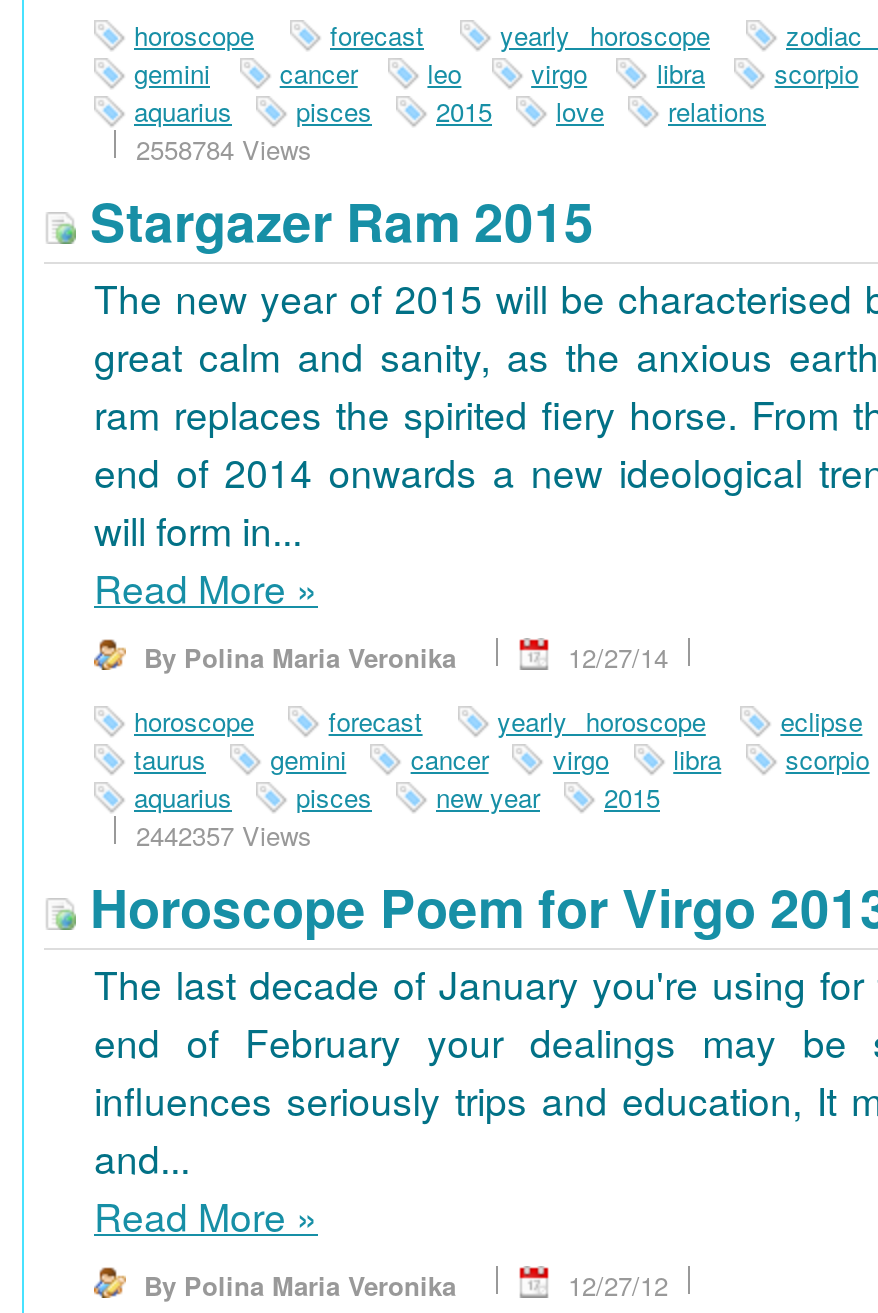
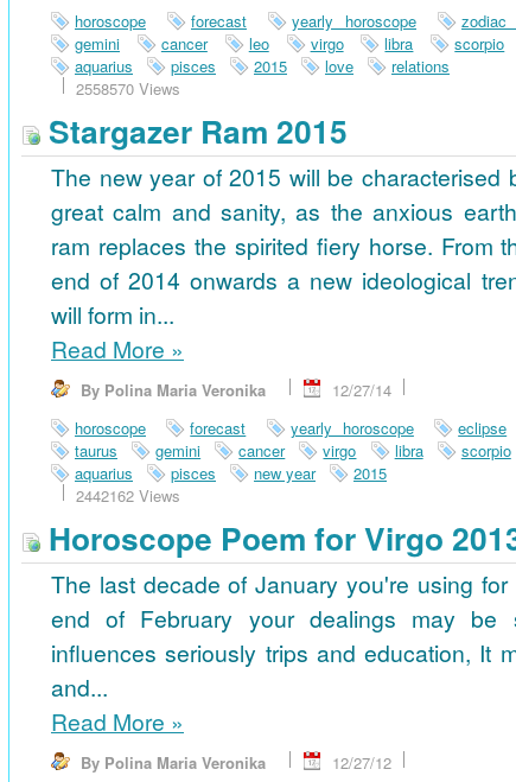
[136,130,312,168] 2558784 Views -> [76,77,180,100] 2558570 Views
[136,817,312,855] 2442357 Views -> [76,485,180,507] 2442162 Views

